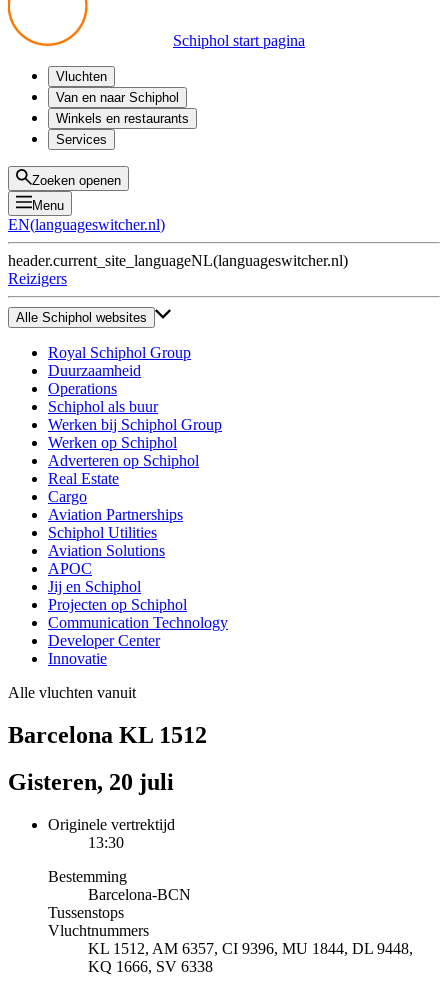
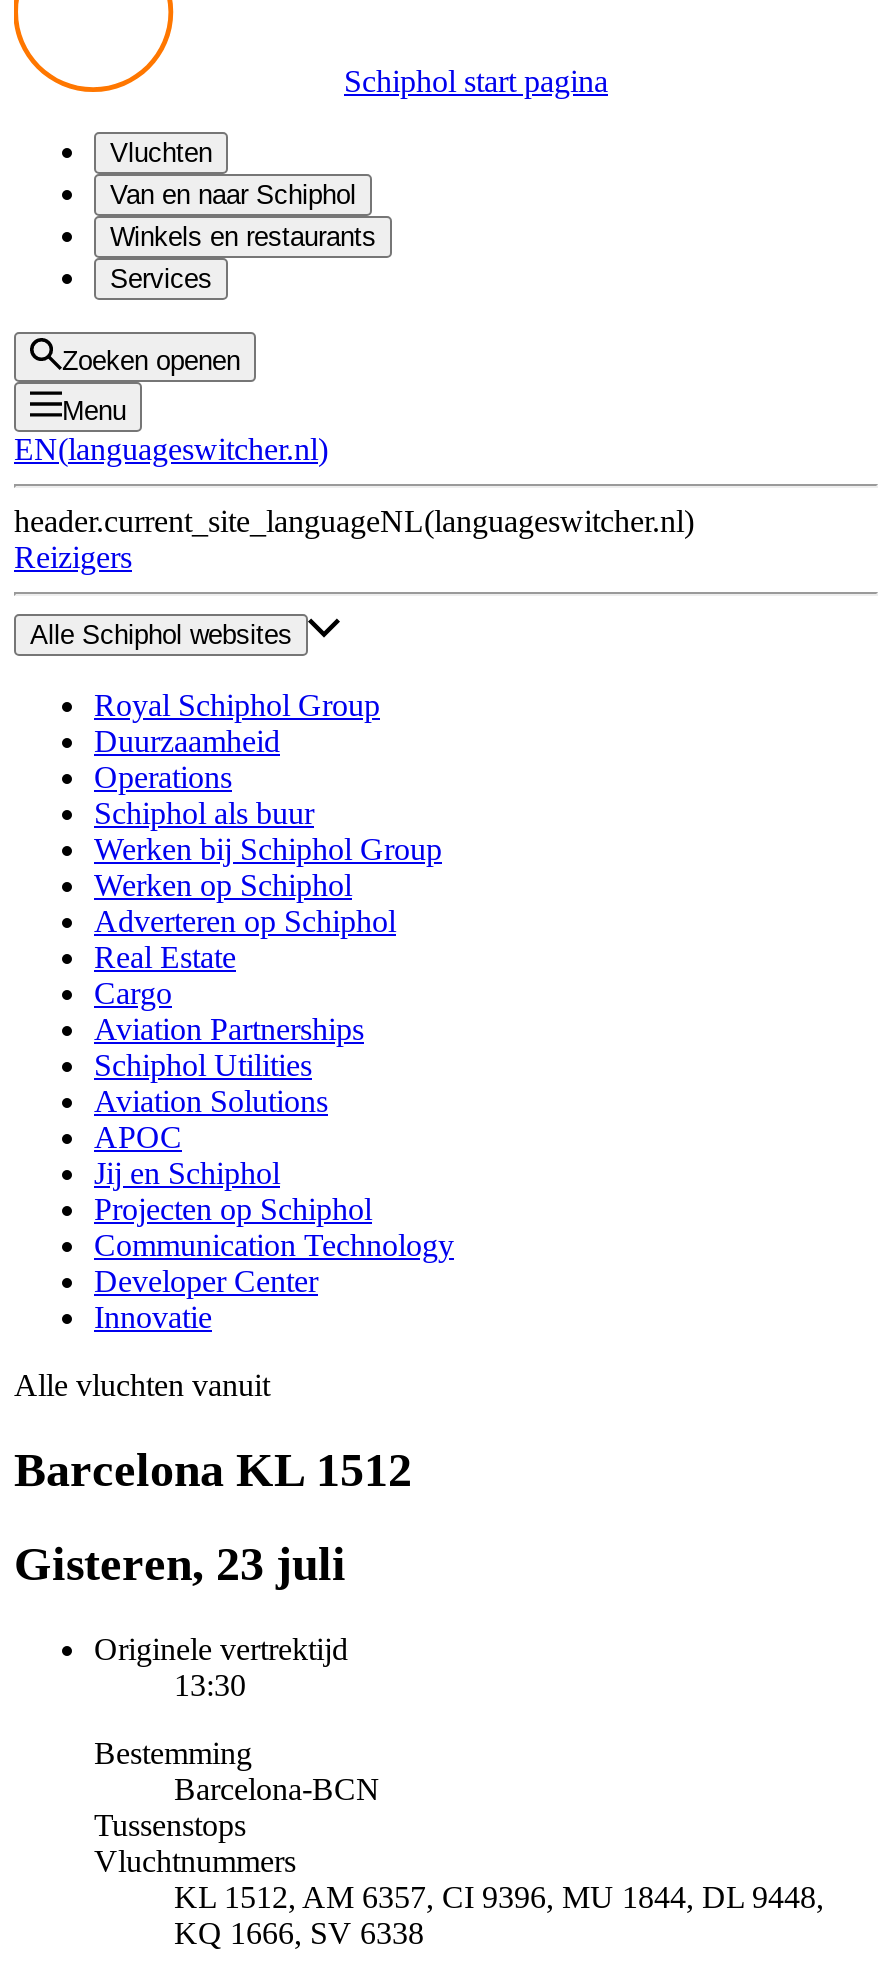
[8,769,174,795] Gisteren, 20 juli -> [14,1538,346,1590] Gisteren, 23 juli

